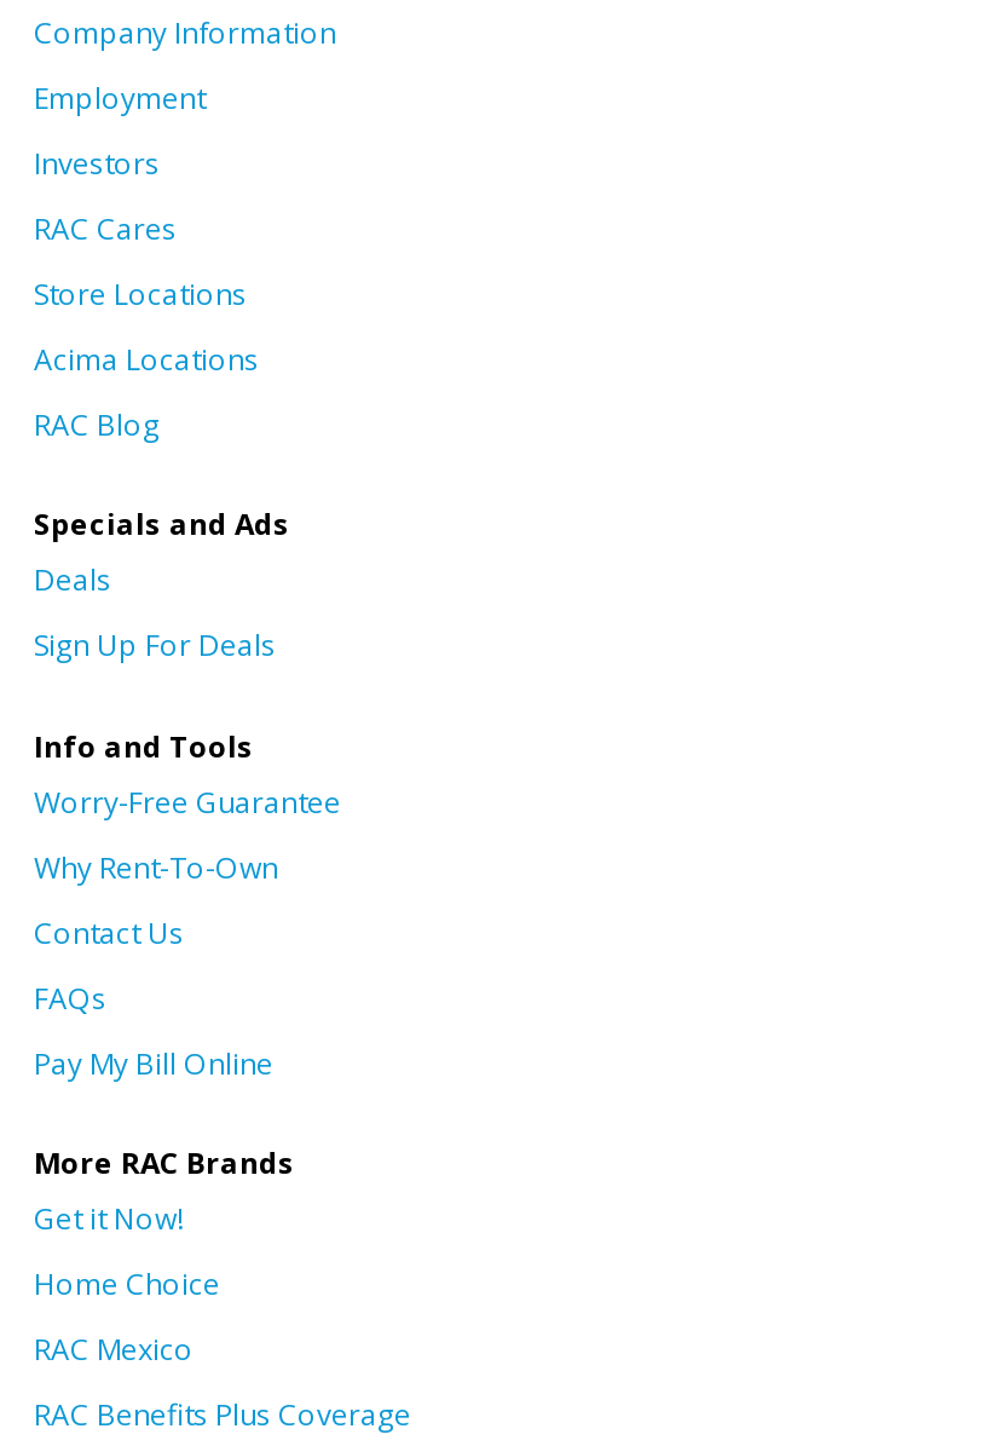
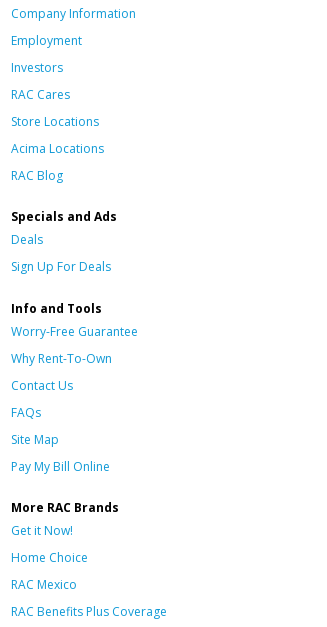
none -> [11,430,59,447] Site Map

